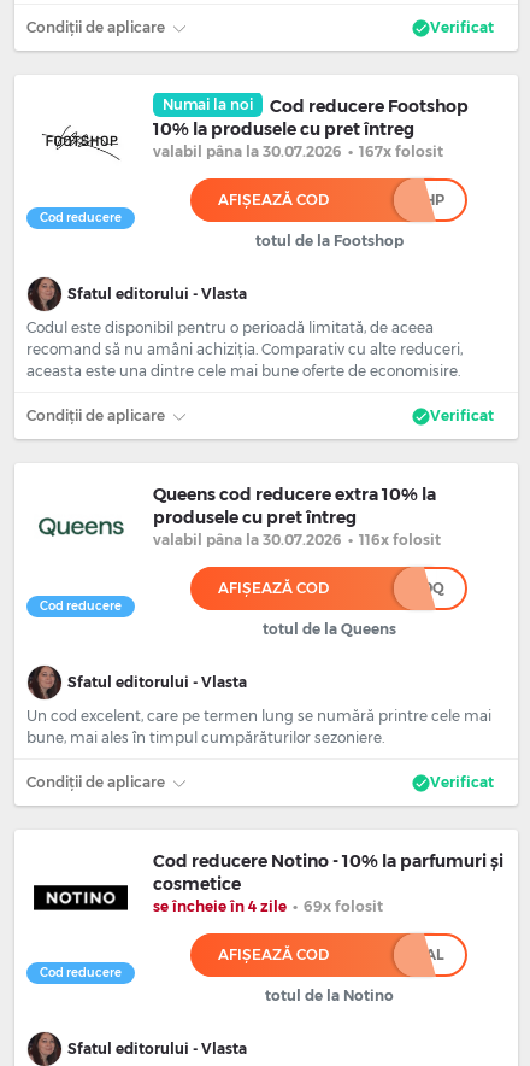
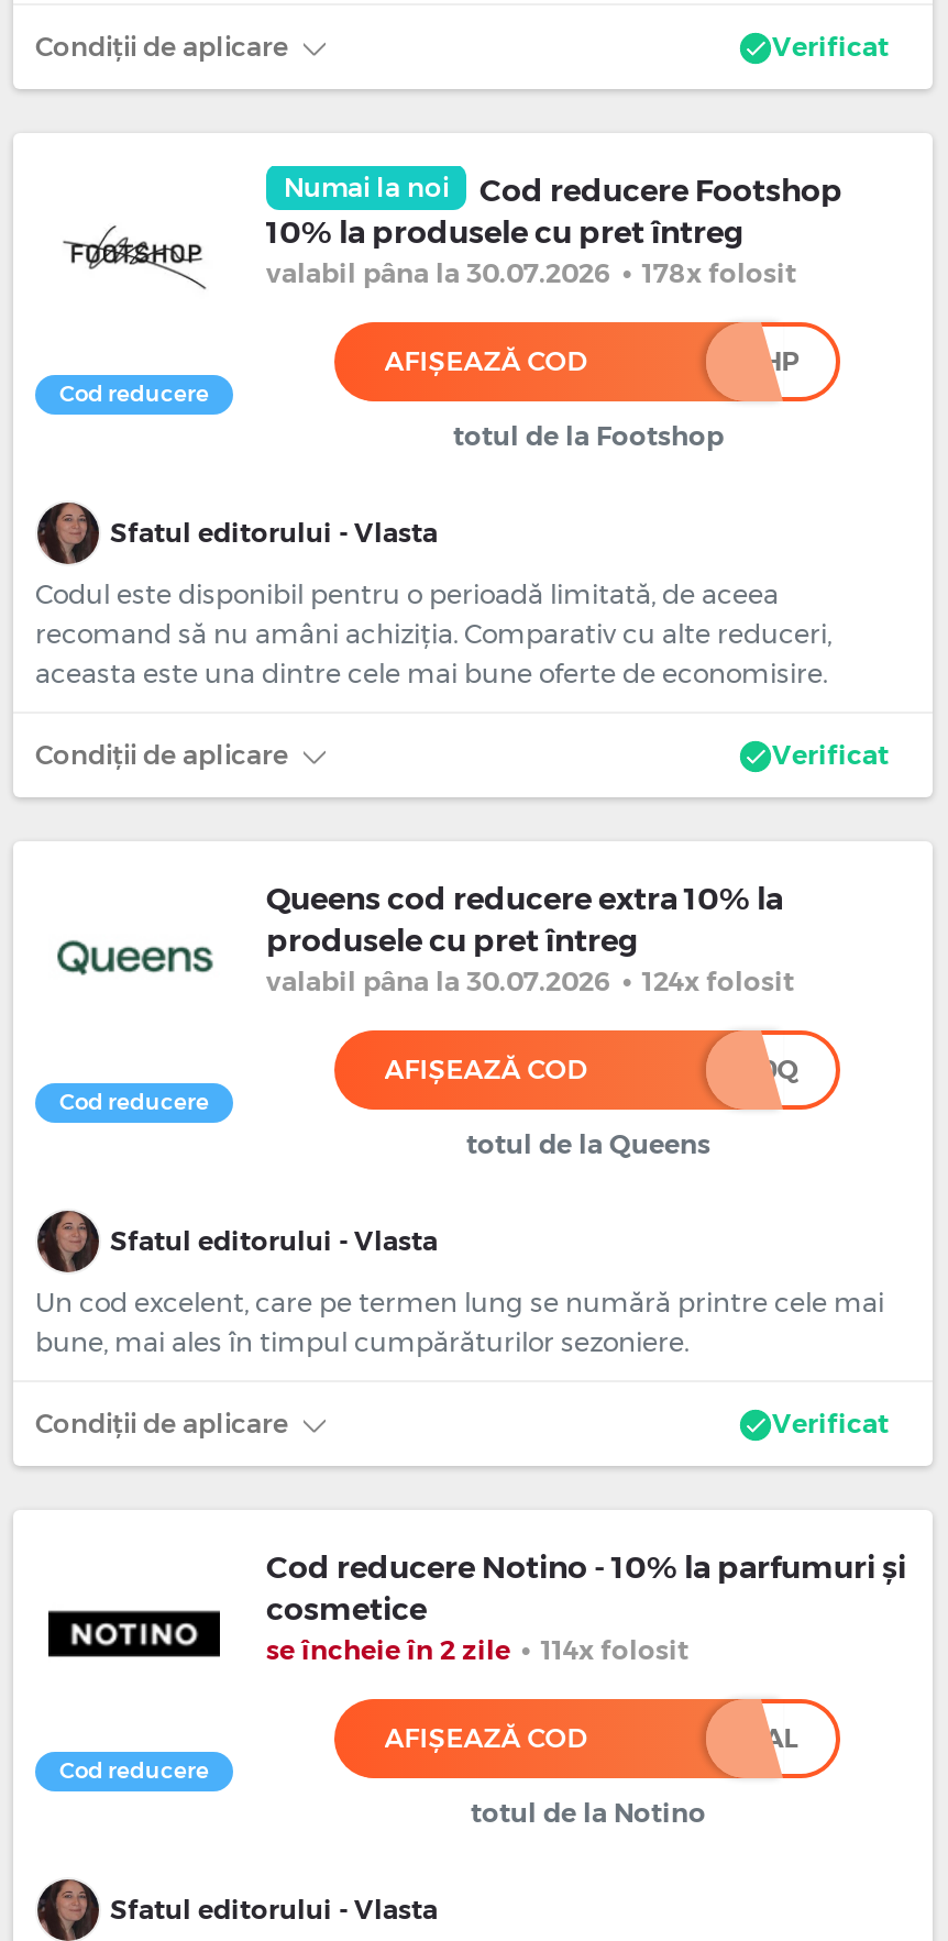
[153,142,443,160] valabil pâna la 30.07.2026 • 167x folosit -> [266,256,796,289] valabil pâna la 30.07.2026 • 178x folosit
[153,531,441,549] valabil pâna la 30.07.2026 • 116x folosit -> [266,964,794,997] valabil pâna la 30.07.2026 • 124x folosit
[153,897,383,915] se încheie în 4 zile • 69x folosit -> [266,1633,688,1666] se încheie în 2 zile • 114x folosit

